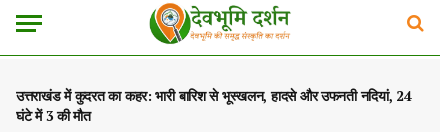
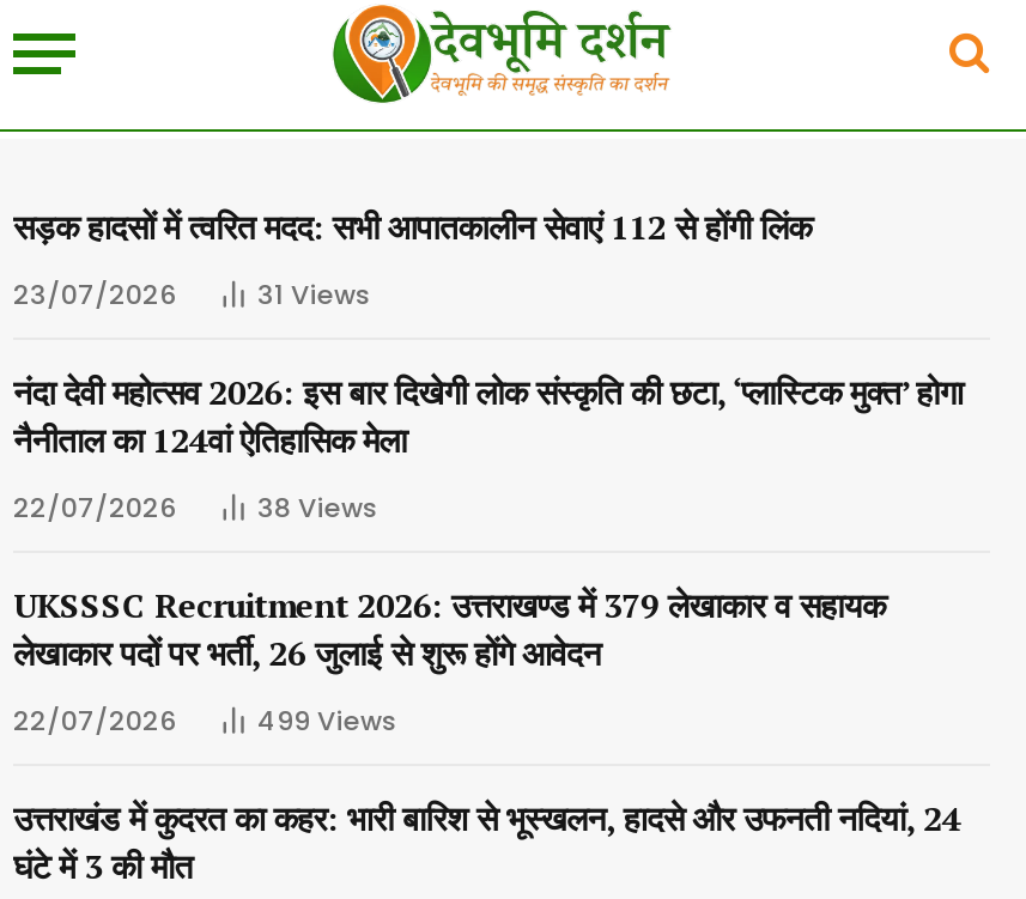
none -> [13,204,963,740] सड़क हादसों में त्वरित मदद: सभी आपातकालीन सेवाएं 112 से होंगी लिंक | 23/07/2026 | 31 Views | नंदा देवी महोत्सव 2026: इस बार दिखेगी लोक संस्कृति की छटा, ‘प्लास्टिक मुक्त’ होगा | नैनीताल का 124वां ऐतिहासिक मेला | 22/07/2026 | 38 Views | UKSSSC Recruitment 2026: उत्तराखण्ड में 379 लेखाकार व सहायक | लेखाकार पदों पर भर्ती, 26 जुलाई से शुरू होंगे आवेदन | 22/07/2026 | 499 Views

